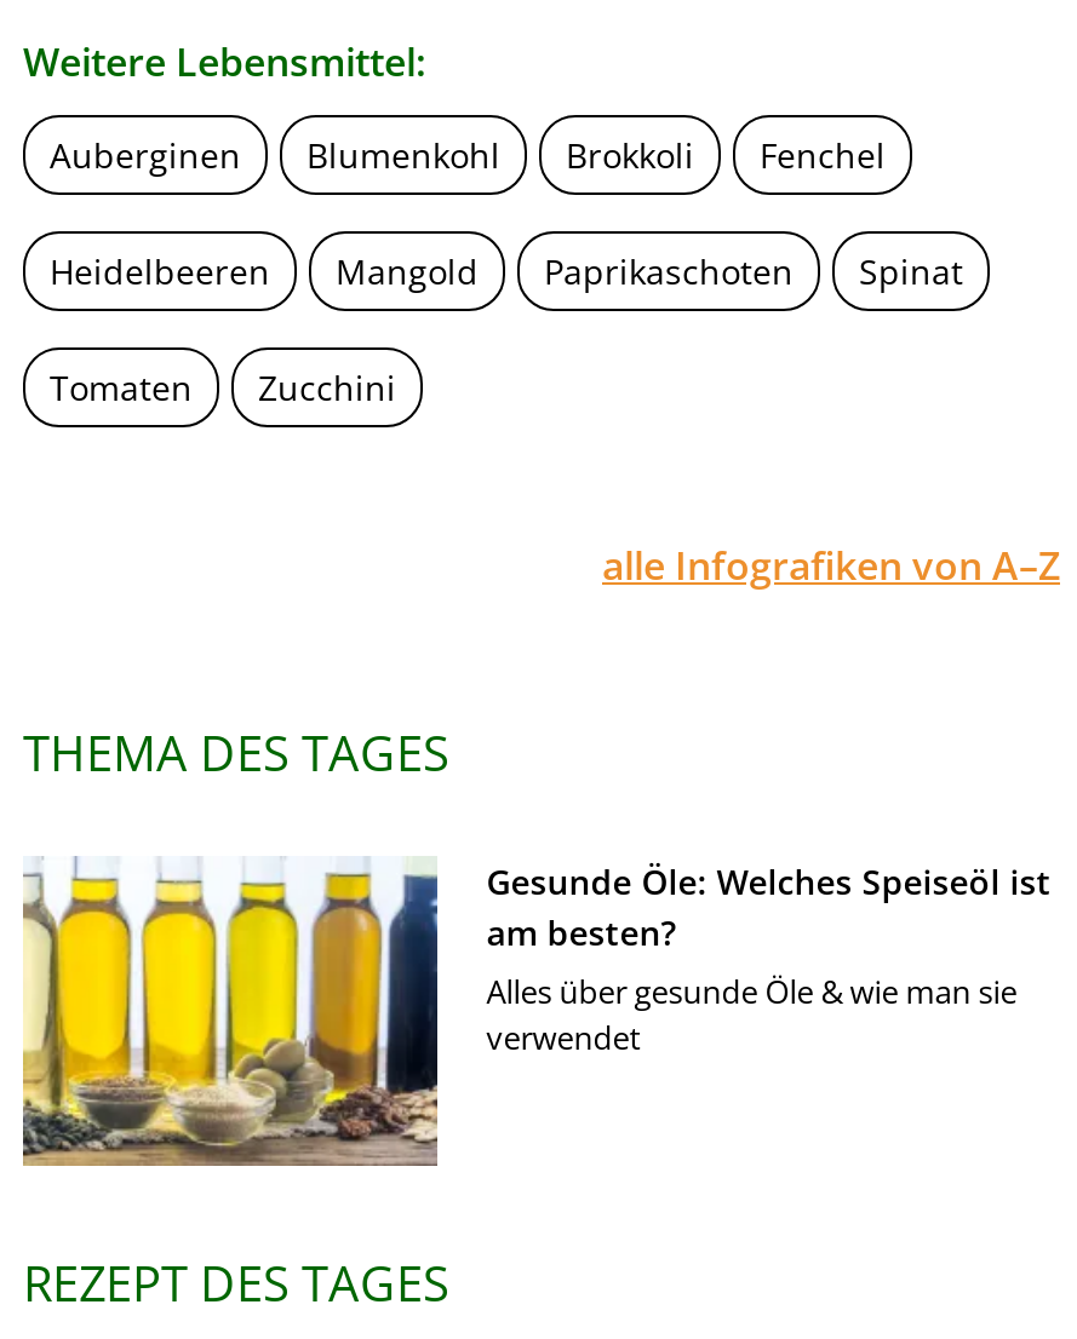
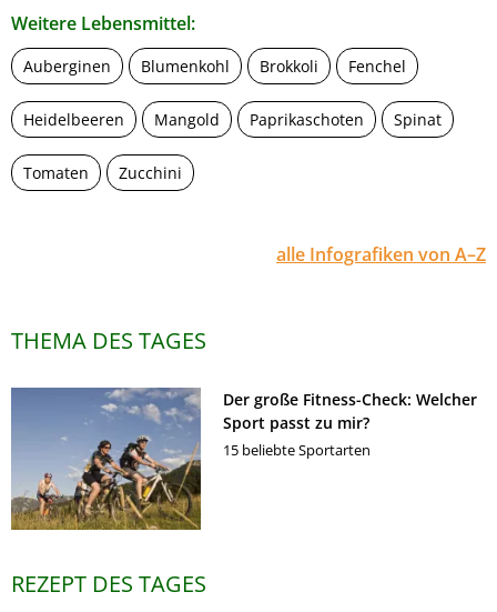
[21,856,1051,1166] [image] | Gesunde Öle: Welches Speiseöl ist | am besten? | Alles über gesunde Öle & wie man sie | verwendet -> [10,387,477,531] [image] | Der große Fitness-Check: Welcher | Sport passt zu mir? | 15 beliebte Sportarten

